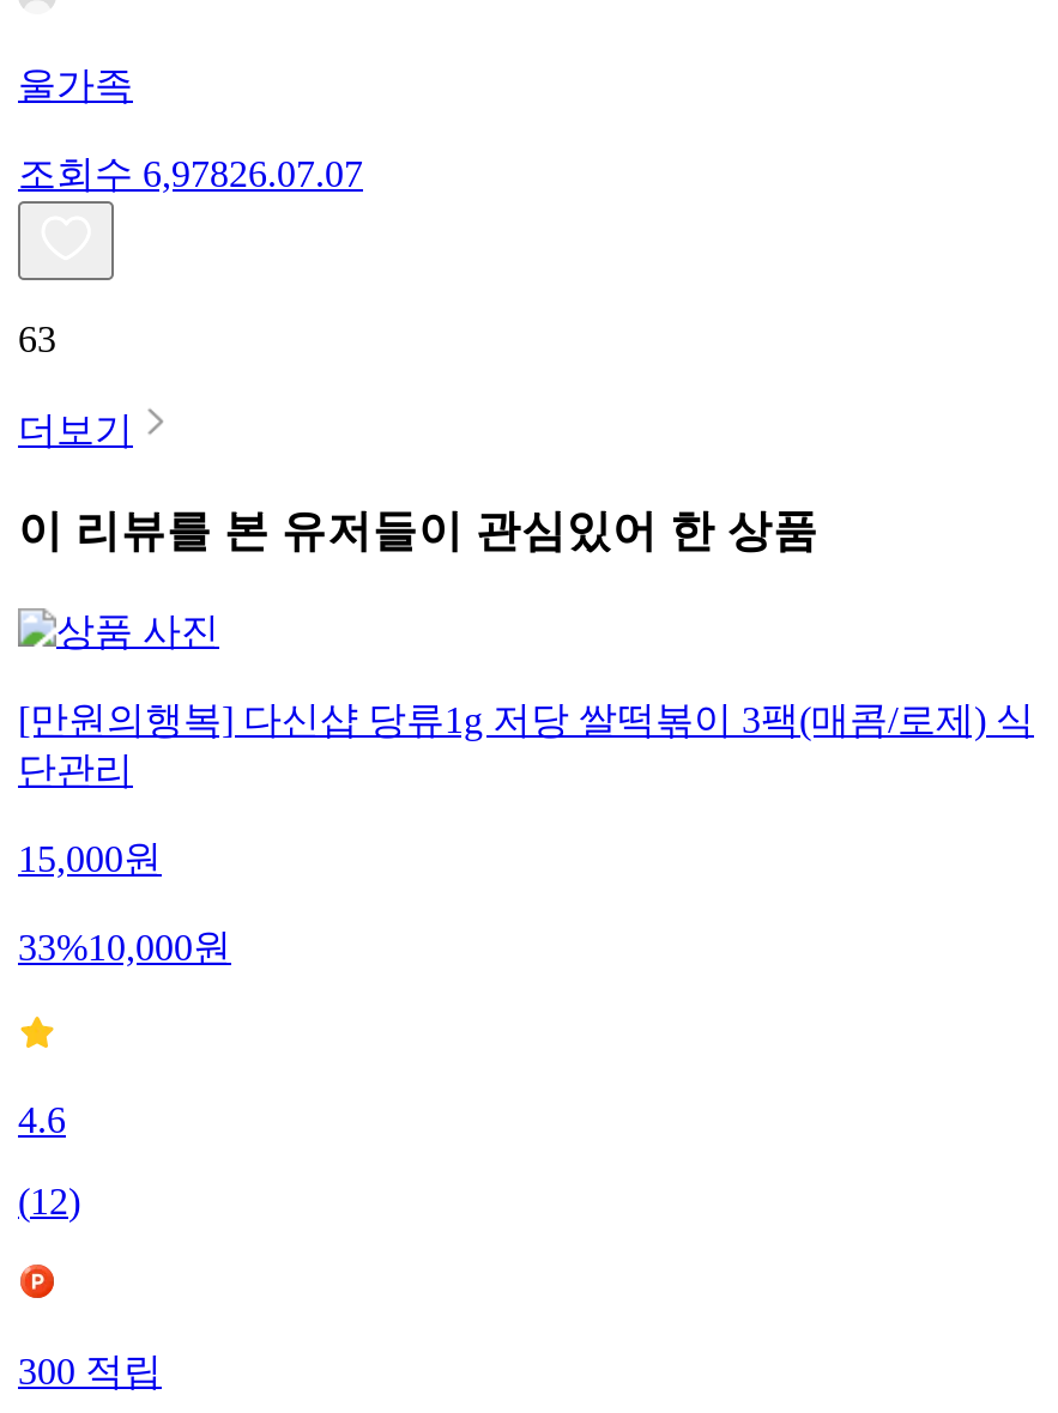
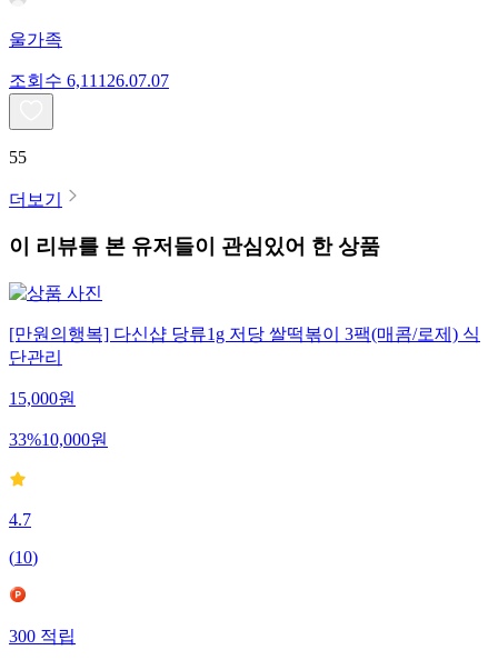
[18,153,363,193] 조회수 6,97826.07.07 -> [9,71,169,90] 조회수 6,11126.07.07
[18,318,56,359] 63 -> [9,147,27,166] 55
[18,1100,66,1140] 4.6 -> [9,510,31,529] 4.7
[18,1181,80,1222] (12) -> [9,548,38,567] (10)

